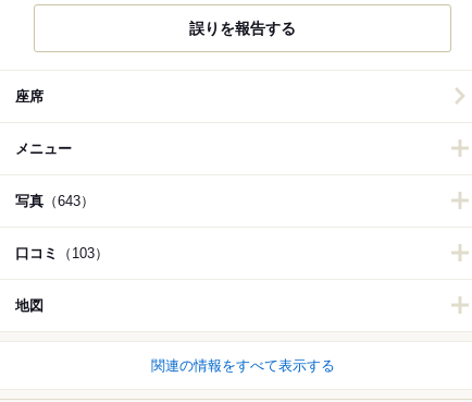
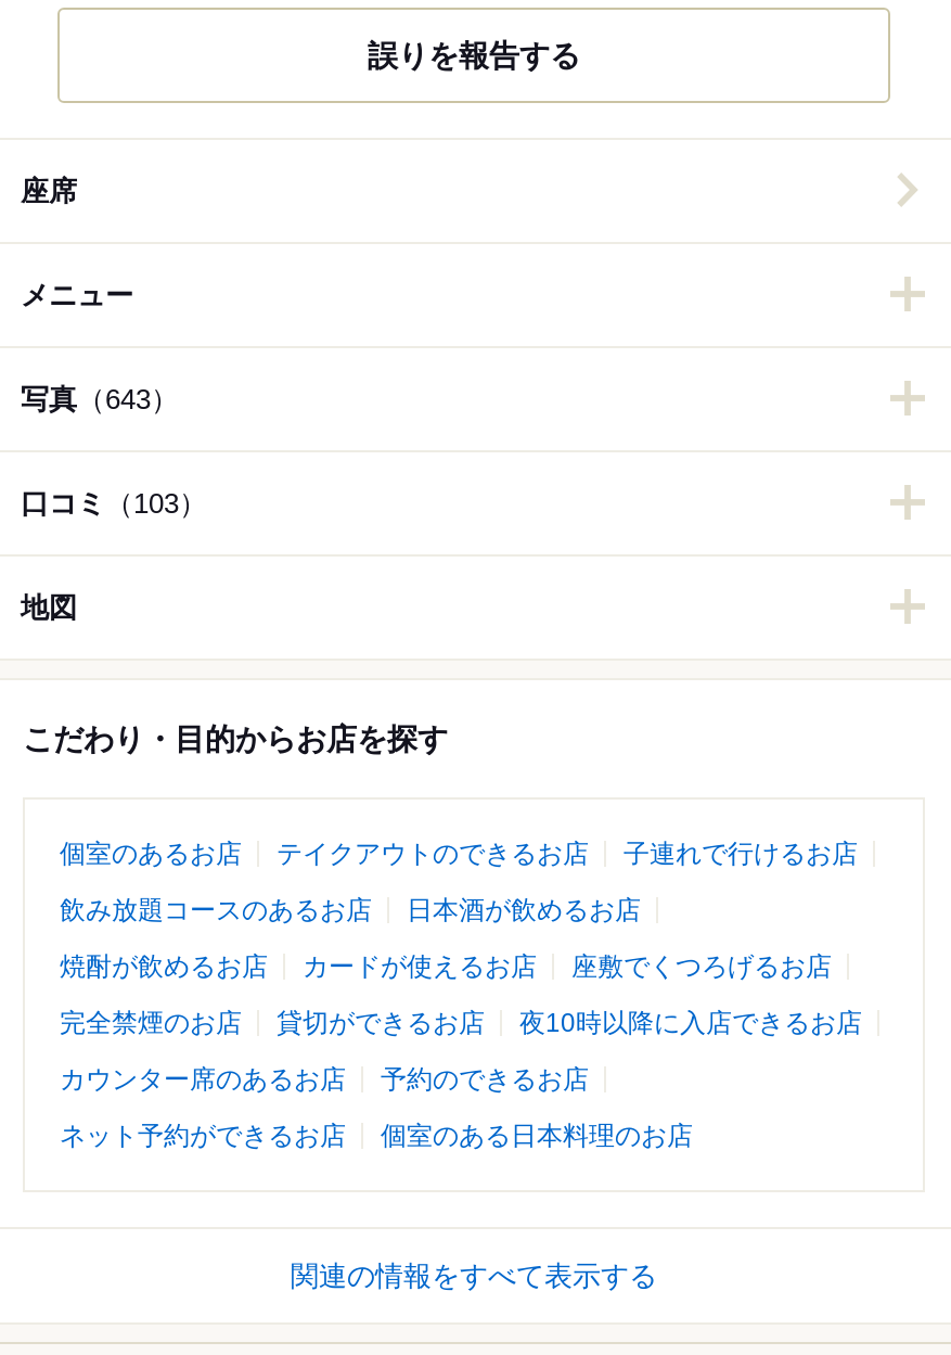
none -> [23,721,862,1151] こだわり・目的からお店を探す | 個室のあるお店 | テイクアウトのできるお店 | 子連れで行けるお店 | 飲み放題コースのあるお店 | 日本酒が飲めるお店 | 焼酎が飲めるお店 | カードが使えるお店 | 座敷でくつろげるお店 | 完全禁煙のお店 | 貸切ができるお店 | 夜10時以降に入店できるお店 | カウンター席のあるお店 | 予約のできるお店 | ネット予約ができるお店 | 個室のある日本料理のお店

